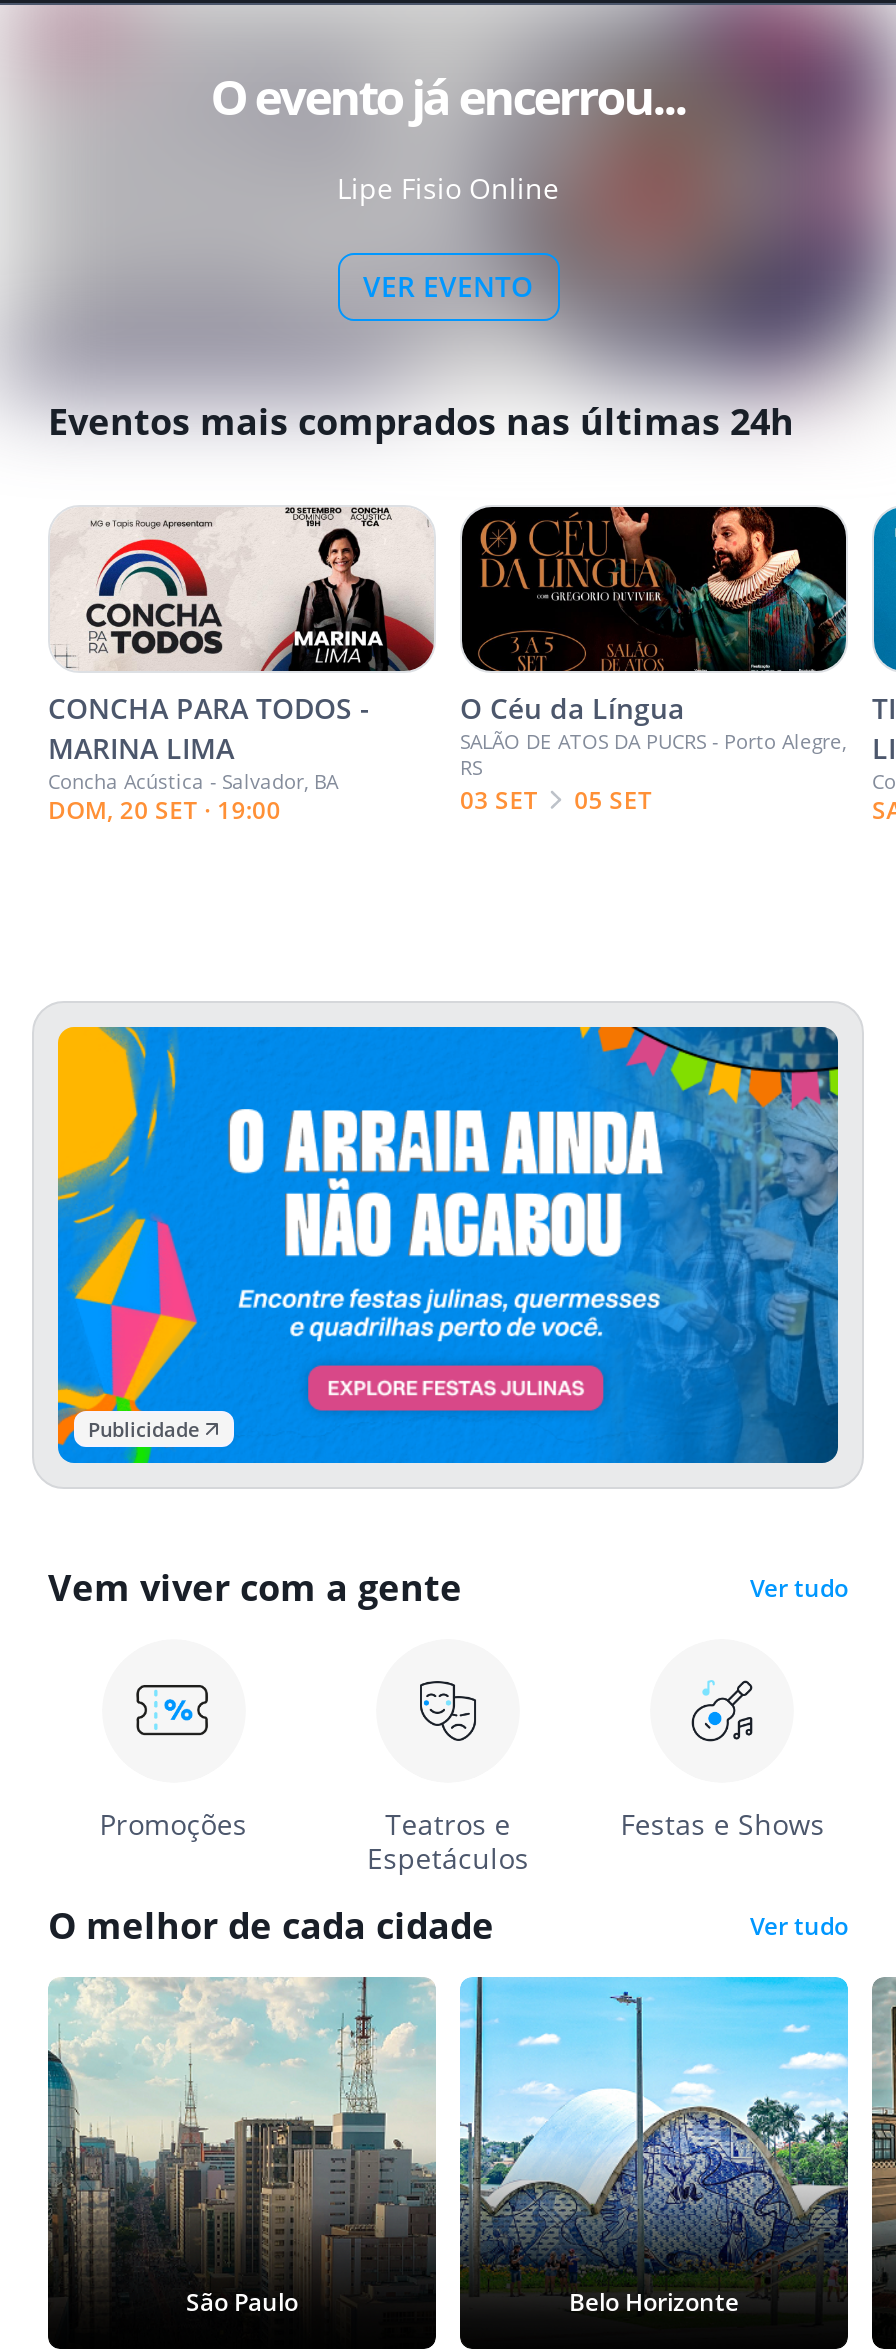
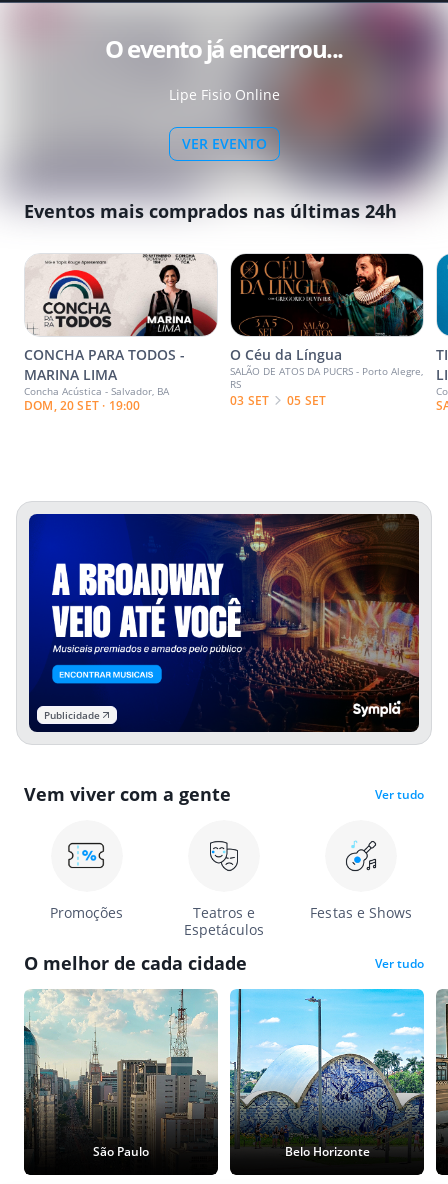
[56,1025,840,1465] [image] -> [28,513,420,733] [image]

